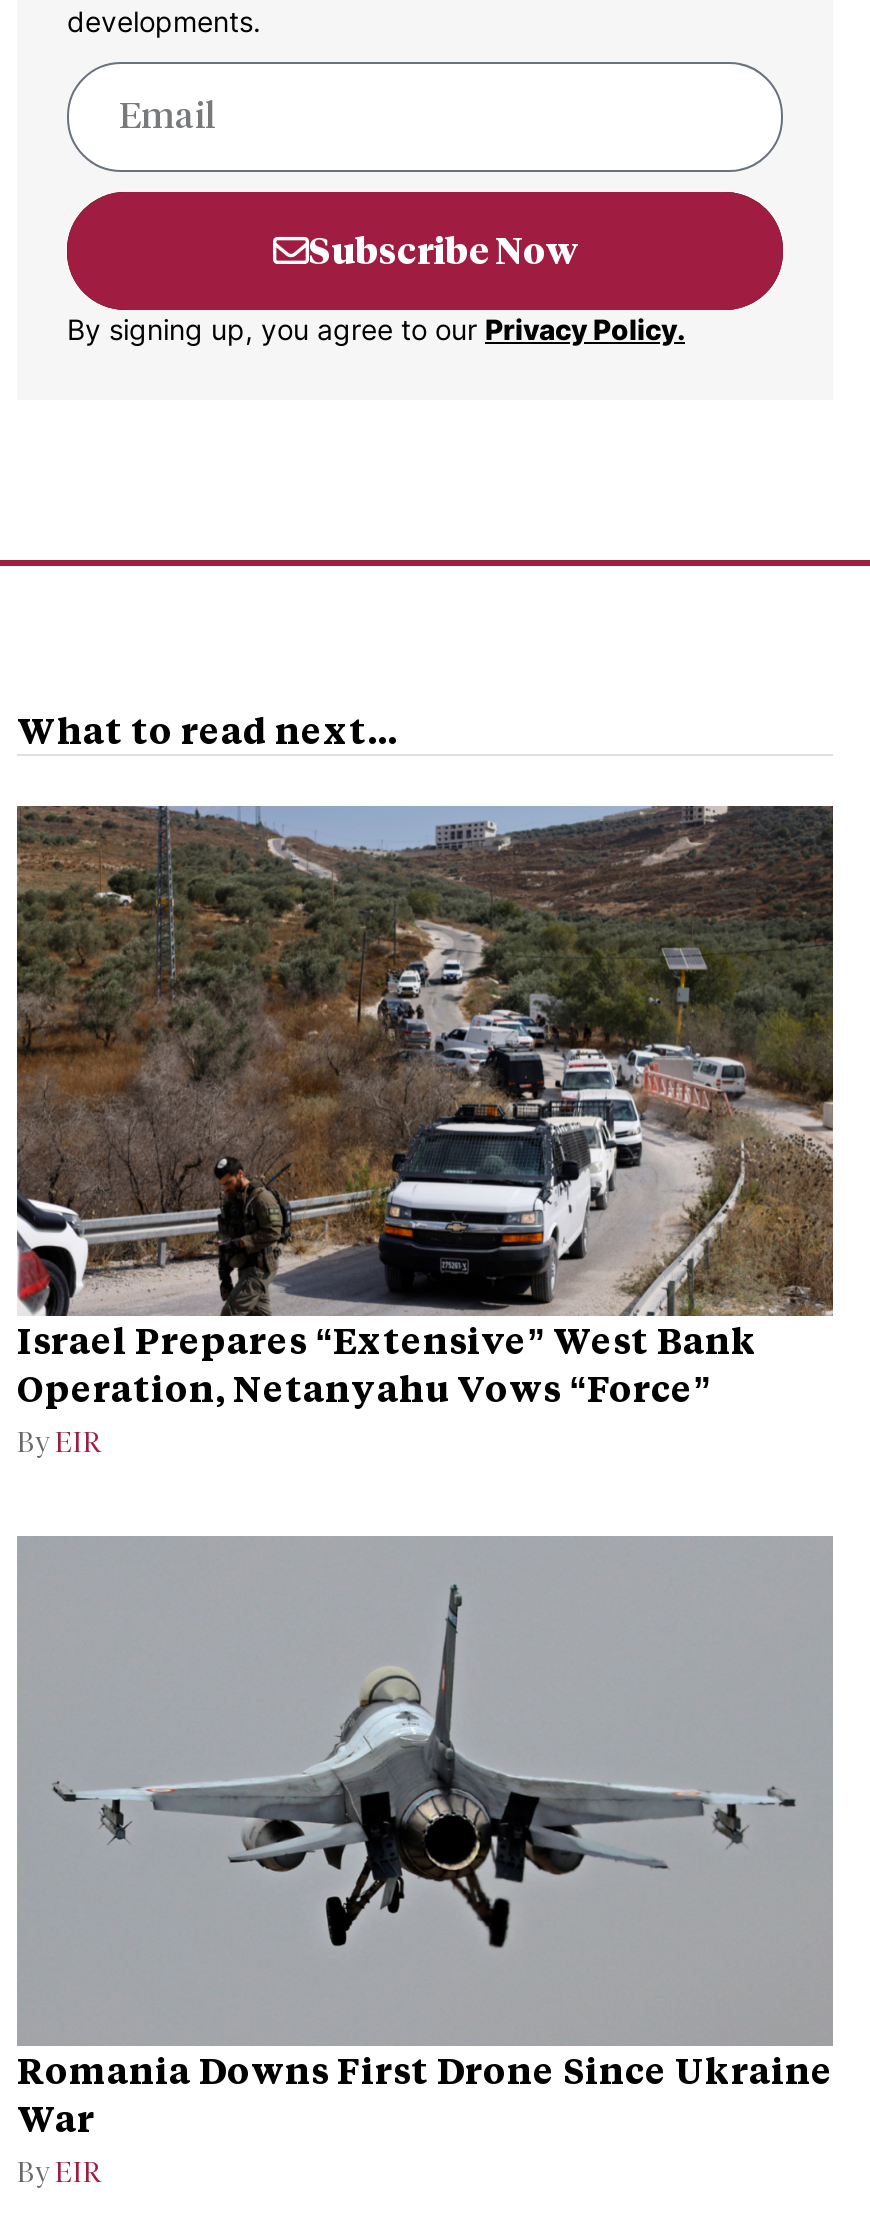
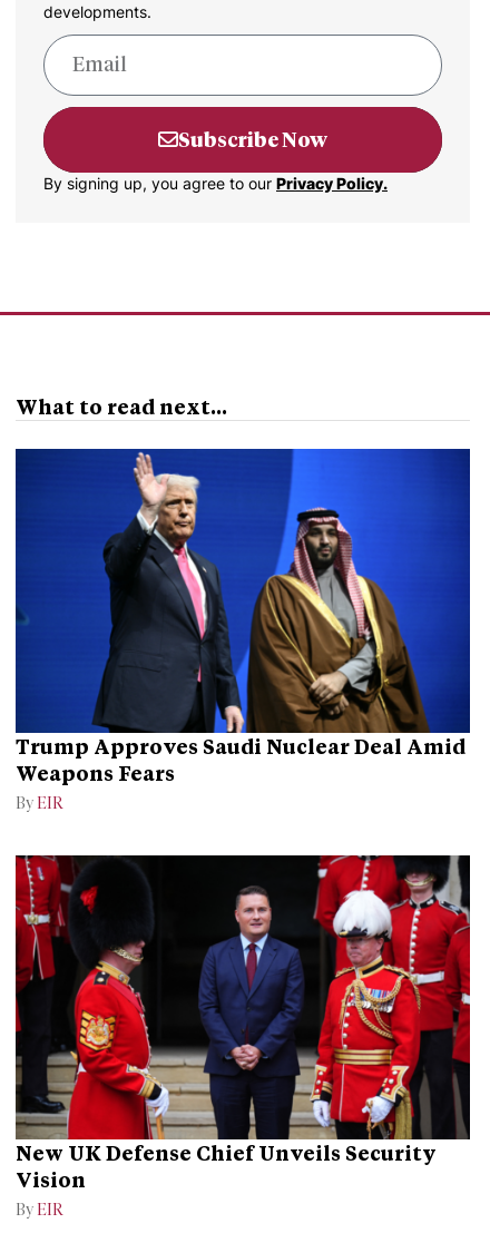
[15,804,835,1412] [image] | Israel Prepares “Extensive” West Bank | Operation, Netanyahu Vows “Force” -> [14,448,471,786] [image] | Trump Approves Saudi Nuclear Deal Amid | Weapons Fears
[17,1536,833,2142] [image] | Romania Downs First Drone Since Ukraine | War -> [14,854,471,1193] [image] | New UK Defense Chief Unveils Security | Vision

